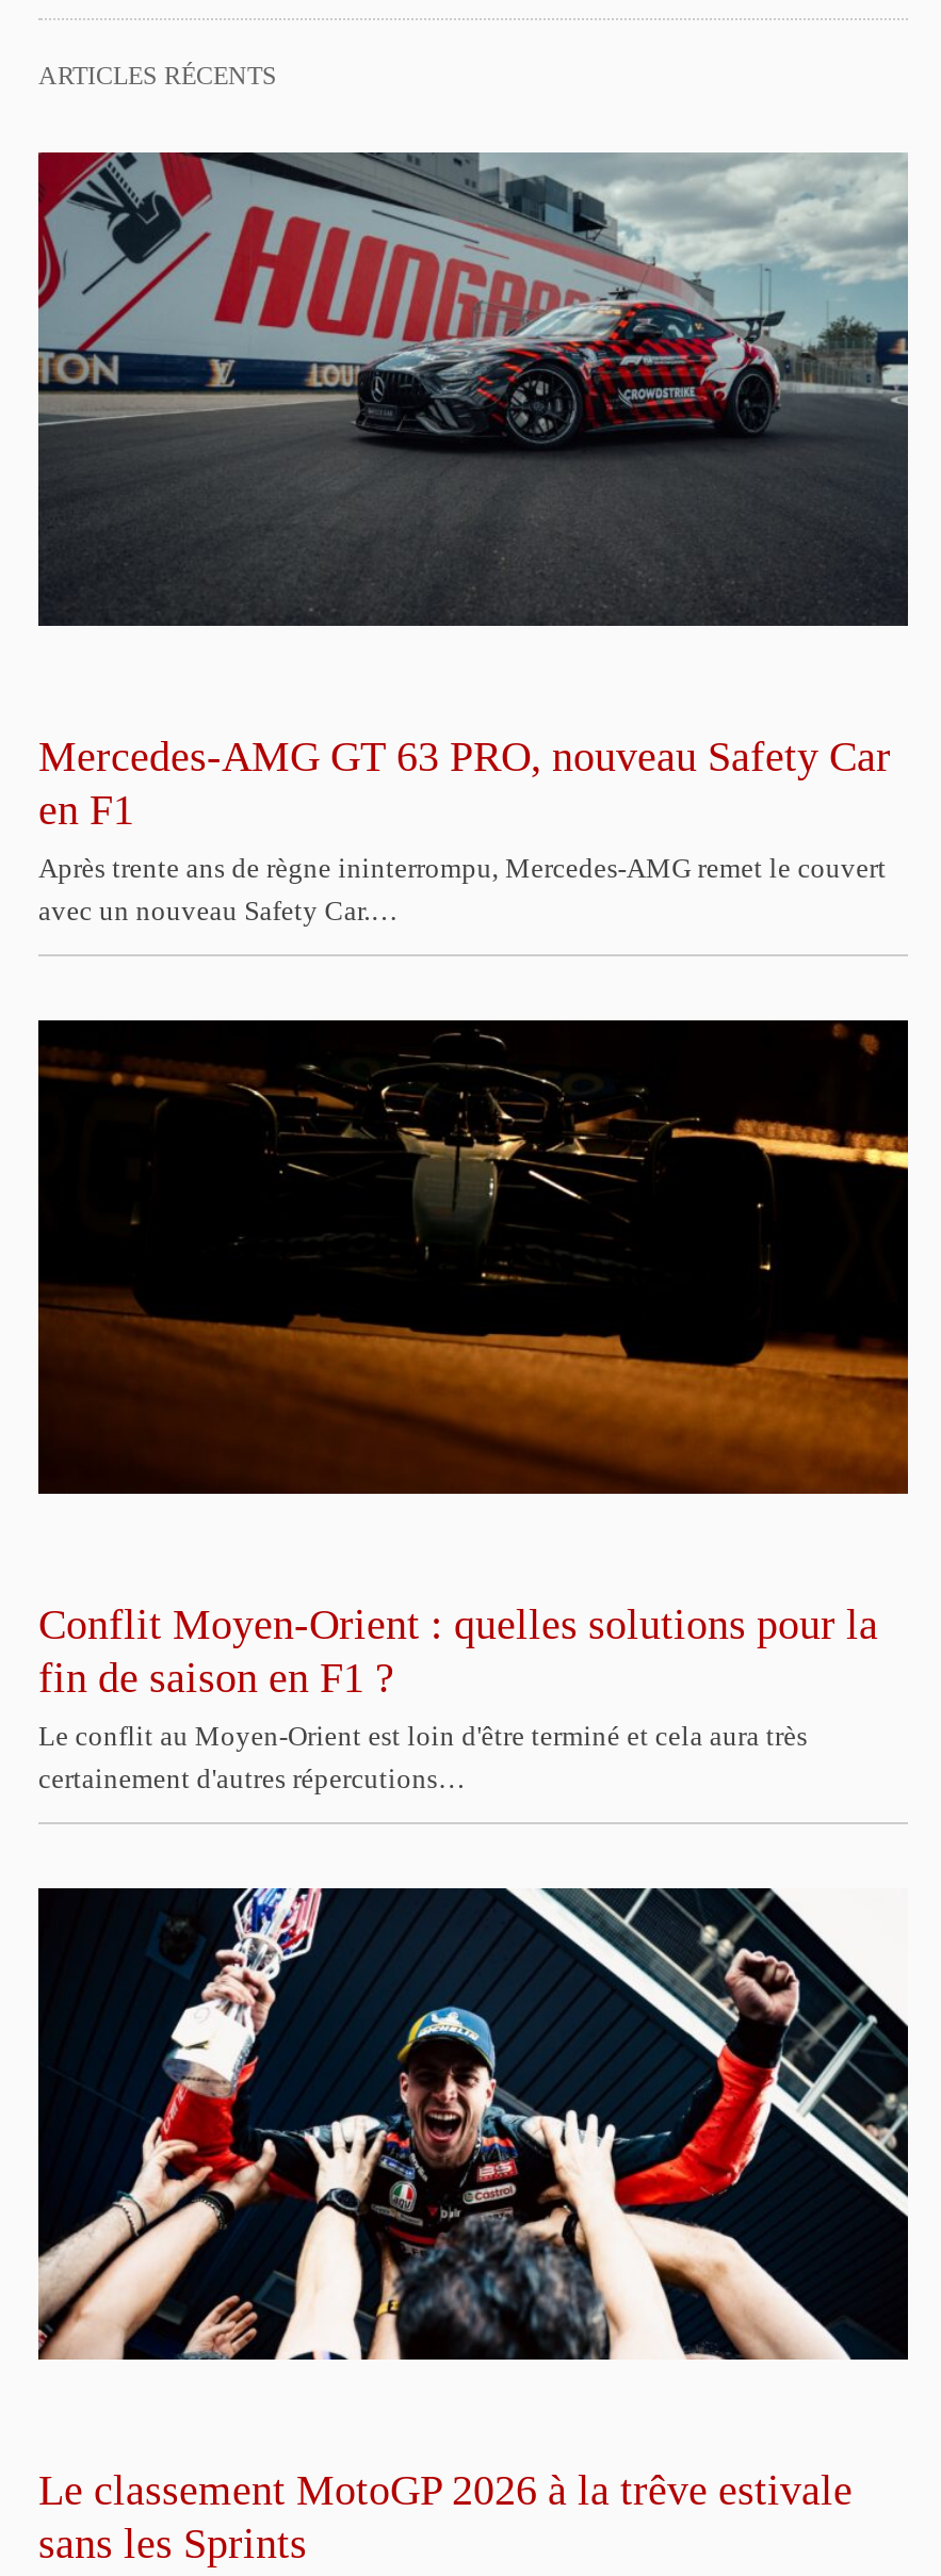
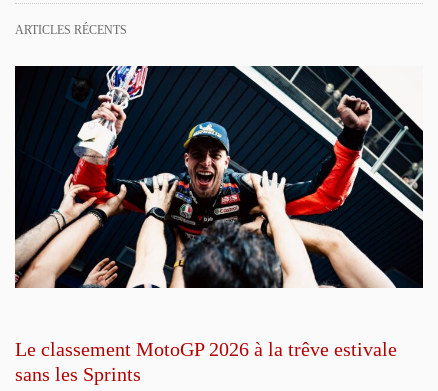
[36,150,910,628] [image] -> none
[38,732,891,926] Mercedes-AMG GT 63 PRO, nouveau Safety Car | en F1 | Après trente ans de règne ininterrompu, Mercedes-AMG remet le couvert | avec un nouveau Safety Car.… -> none
[36,1018,910,1496] [image] -> none
[38,1599,878,1793] Conflit Moyen-Orient : quelles solutions pour la | fin de saison en F1 ? | Le conflit au Moyen-Orient est loin d'être terminé et cela aura très | certainement d'autres répercutions… -> none

